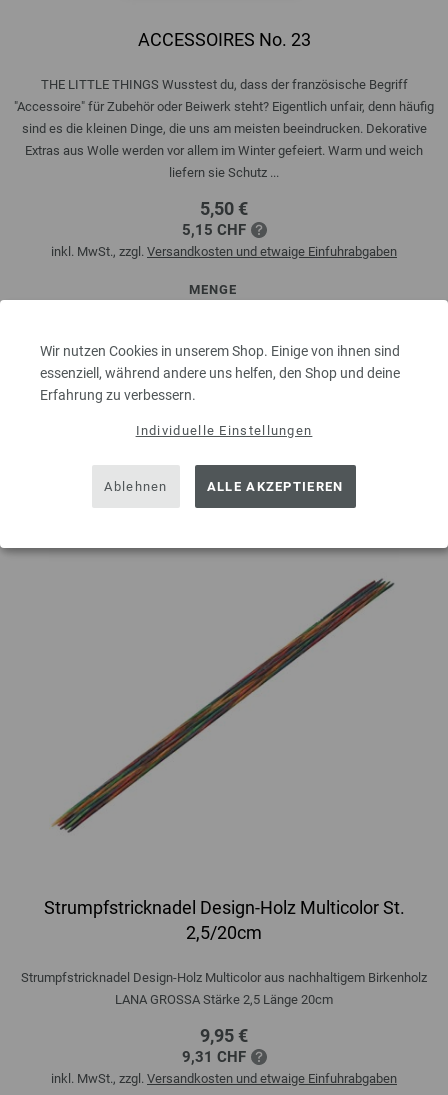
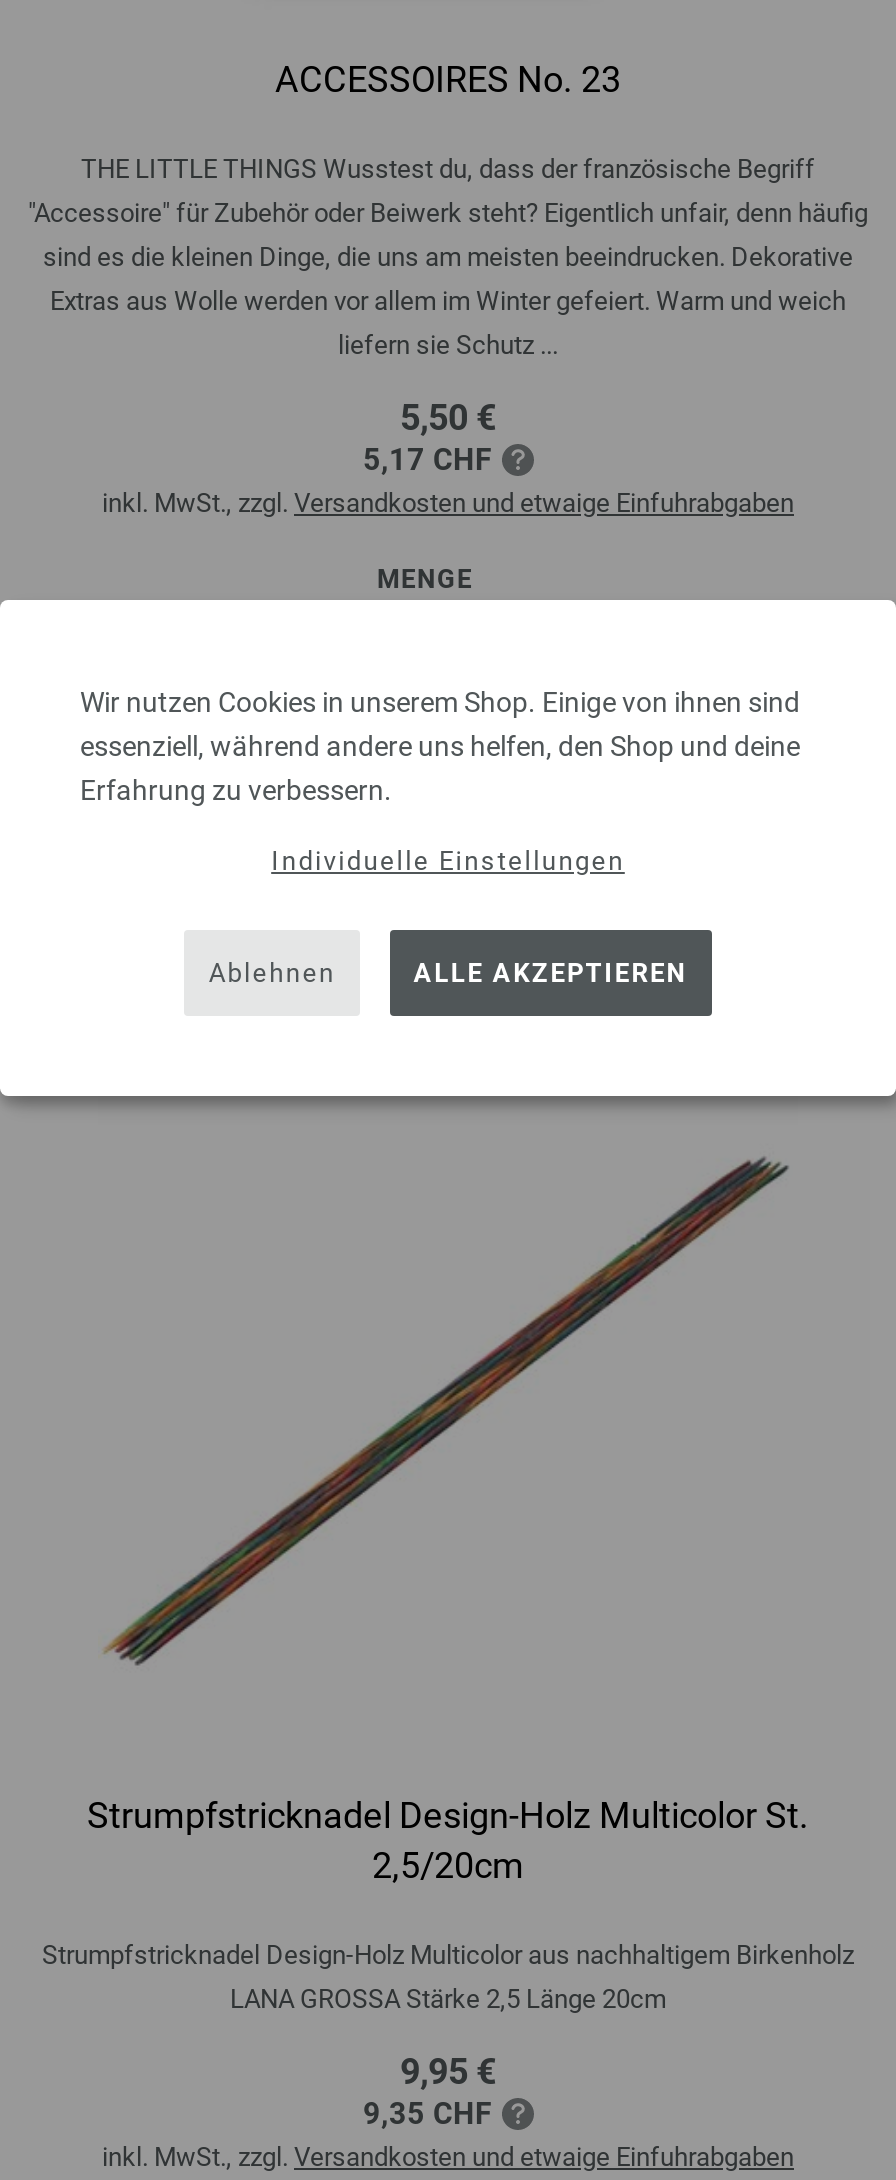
[181,220,245,238] 5,15 CHF -> [363,441,491,477] 5,17 CHF
[181,1047,245,1065] 9,31 CHF -> [363,2095,491,2131] 9,35 CHF

